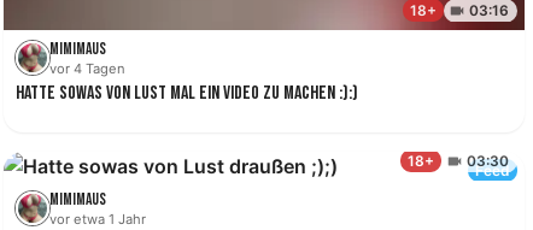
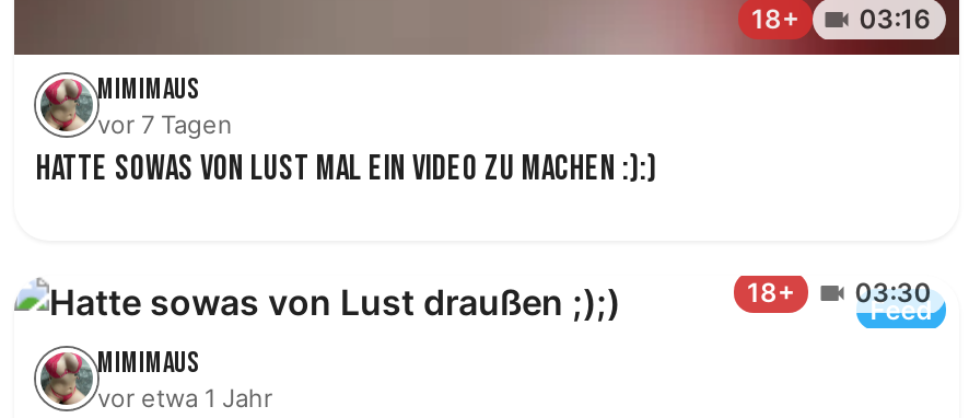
[49,60,125,77] vor 4 Tagen -> [97,109,233,140] vor 7 Tagen

